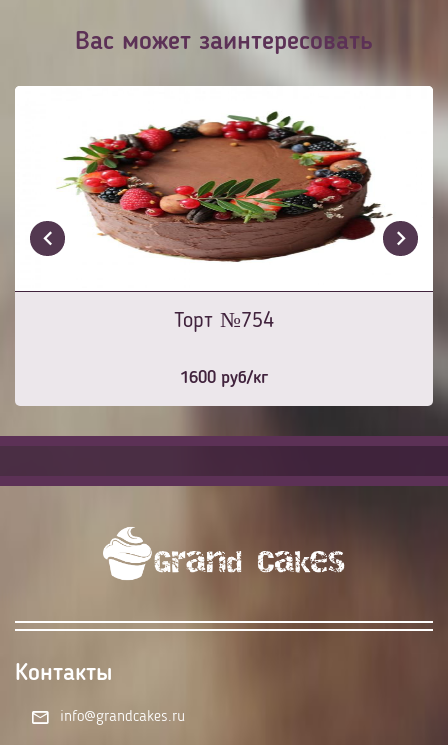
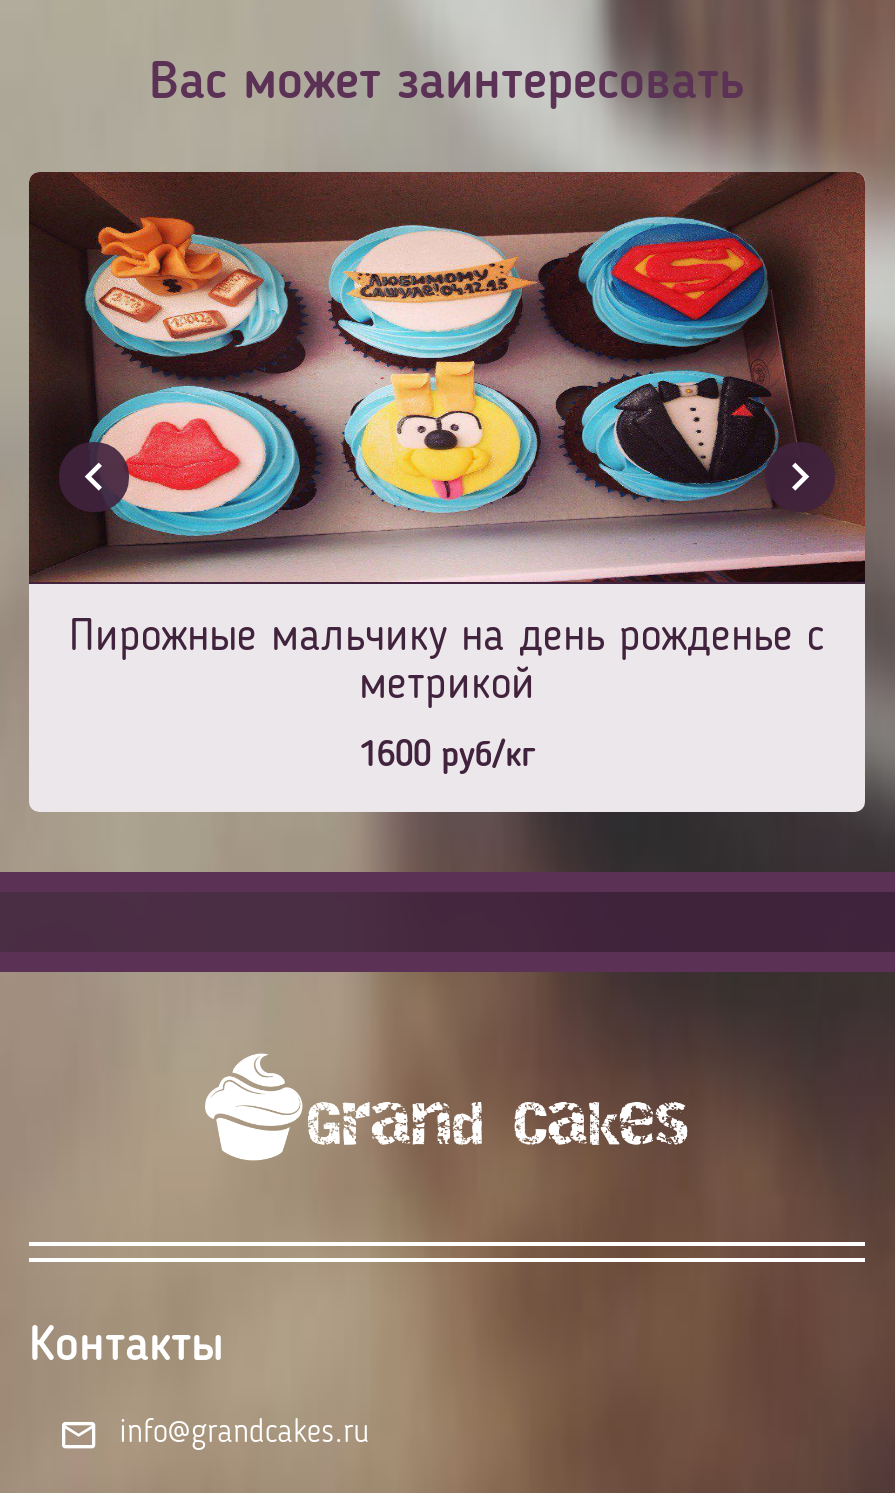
[14,85,434,332] [image] | Торт №754 -> [27,170,867,708] [image] | Пирожные мальчику на день рожденье с | метрикой

